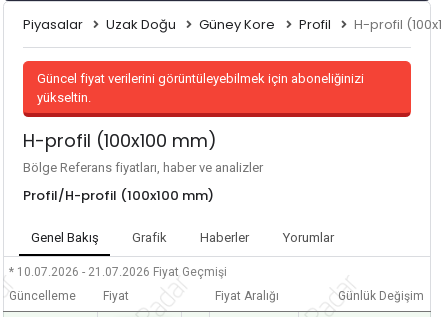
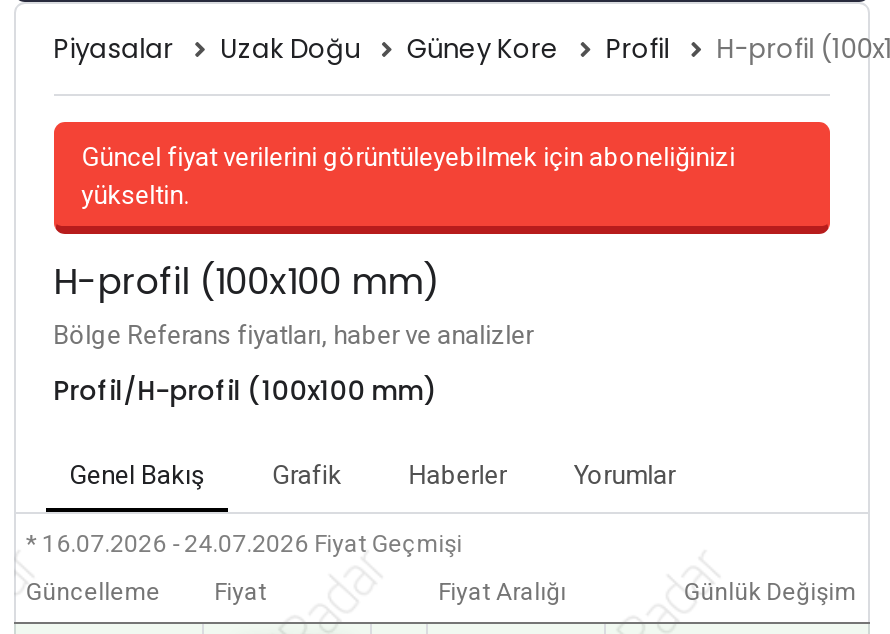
[9,265,227,279] * 10.07.2026 - 21.07.2026 Fiyat Geçmişi -> [26,530,462,558] * 16.07.2026 - 24.07.2026 Fiyat Geçmişi

